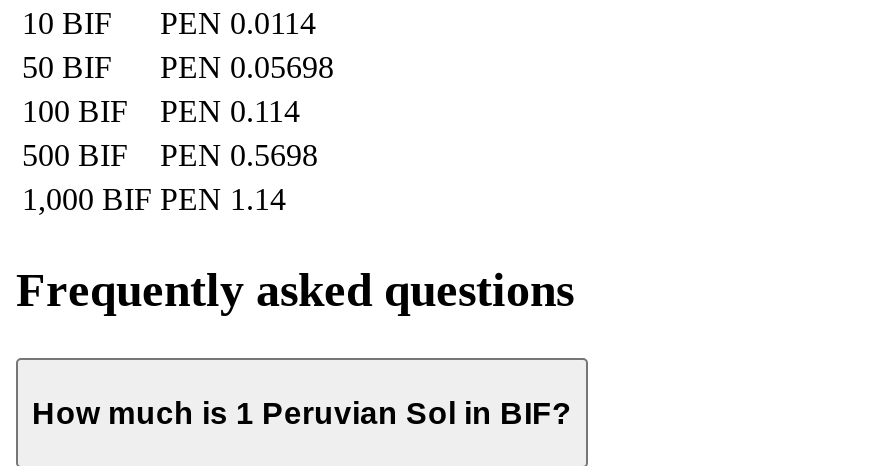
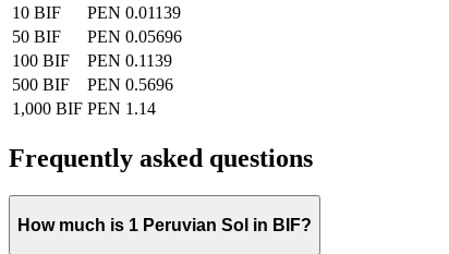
[22,6,316,40] 10 BIF PEN 0.0114 -> [12,3,181,22] 10 BIF PEN 0.01139
[22,50,334,84] 50 BIF PEN 0.05698 -> [12,27,182,46] 50 BIF PEN 0.05696
[22,94,300,128] 100 BIF PEN 0.114 -> [12,51,172,70] 100 BIF PEN 0.1139
[22,138,318,172] 500 BIF PEN 0.5698 -> [12,75,173,94] 500 BIF PEN 0.5696

